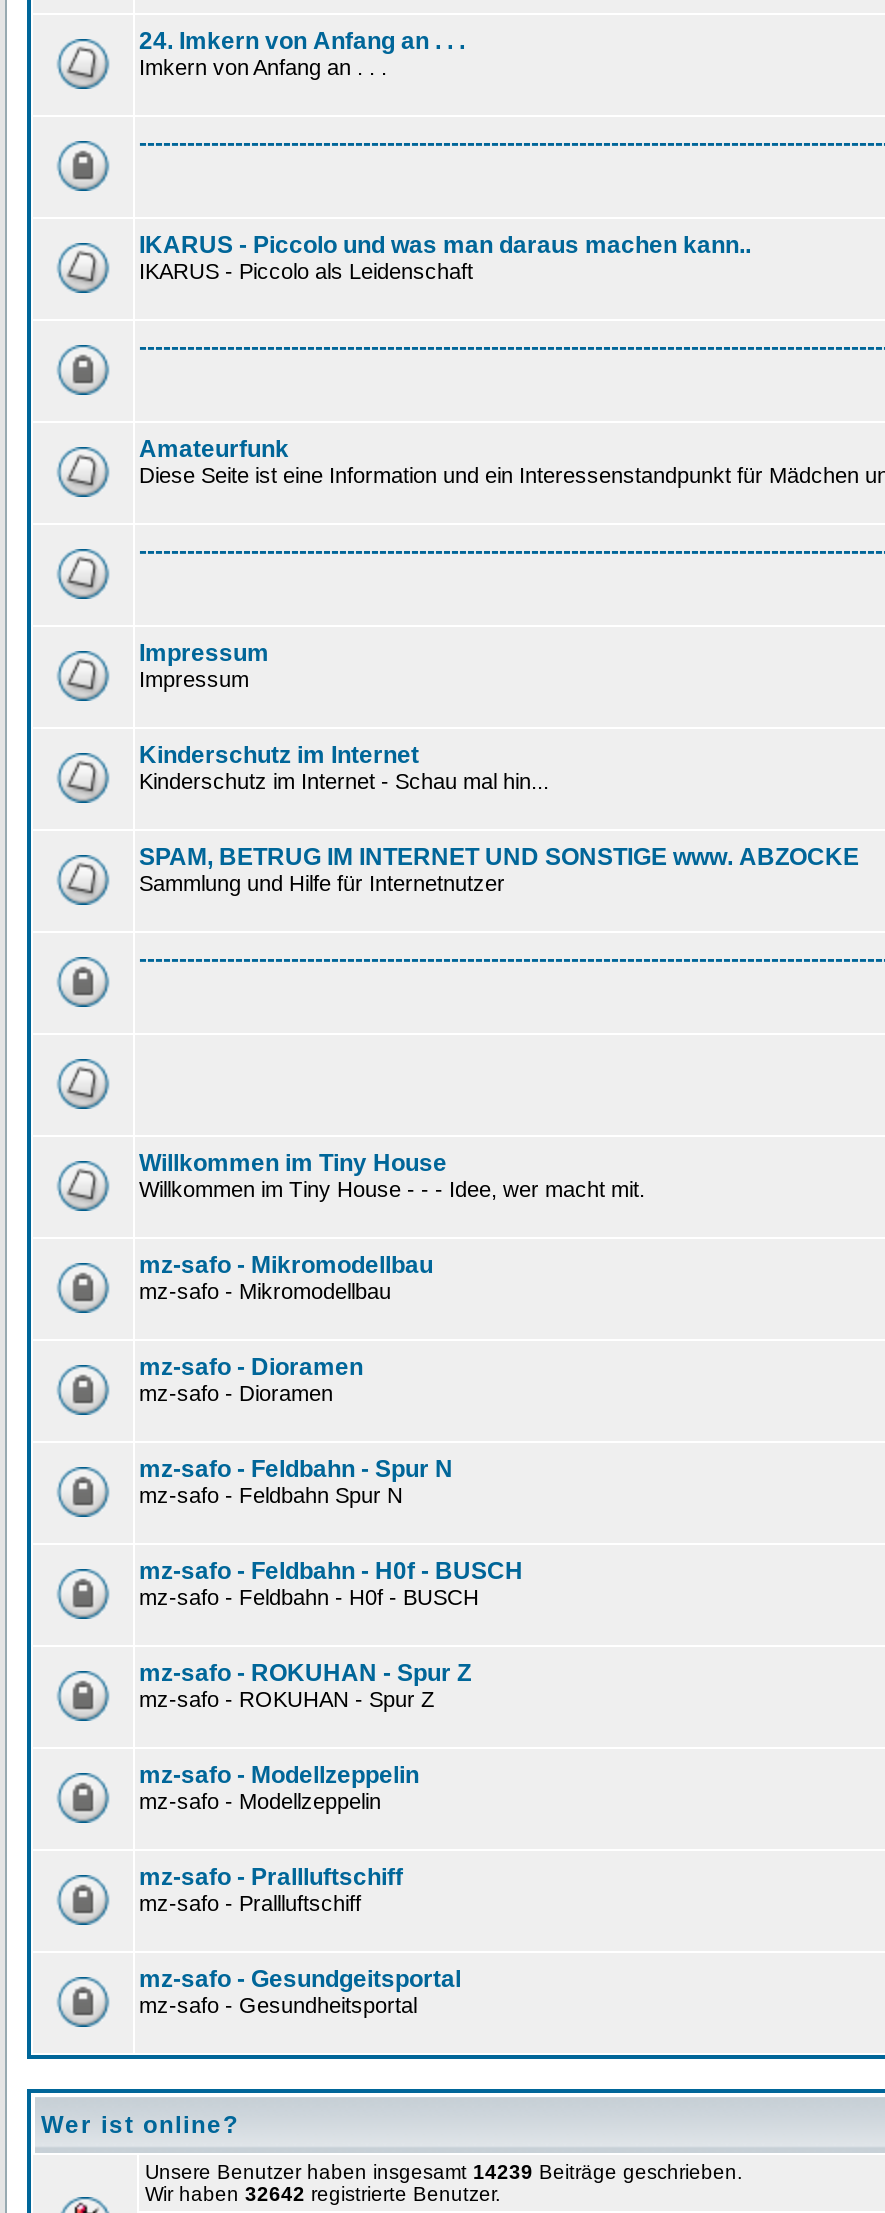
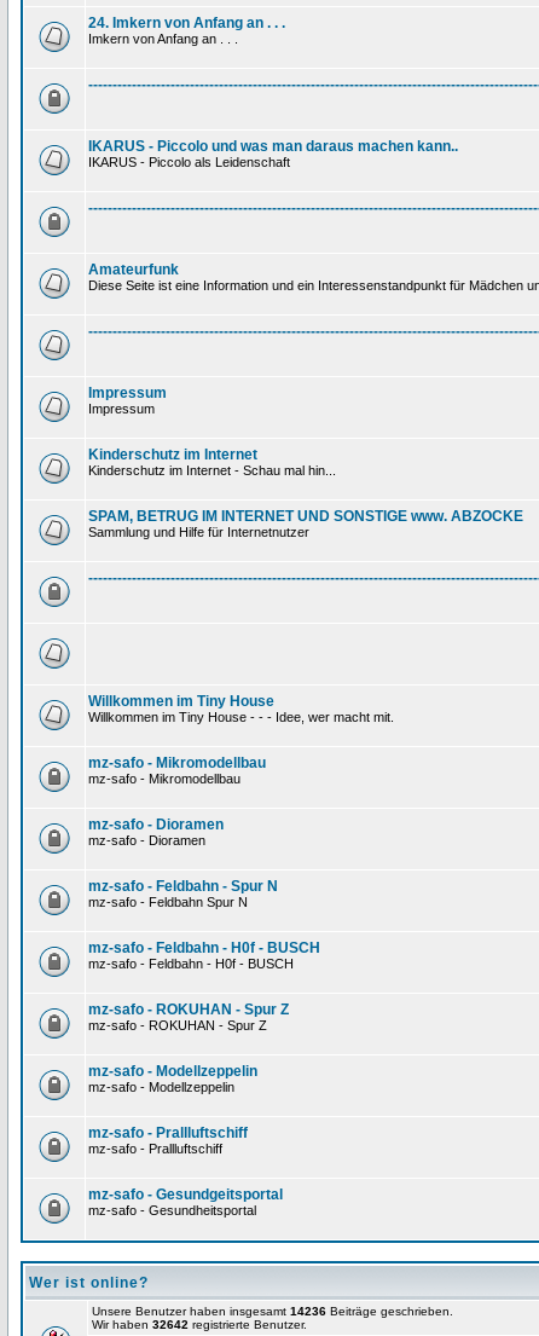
[145,2161,743,2183] Unsere Benutzer haben insgesamt 14239 Beiträge geschrieben. -> [92,1305,453,1318] Unsere Benutzer haben insgesamt 14236 Beiträge geschrieben.

